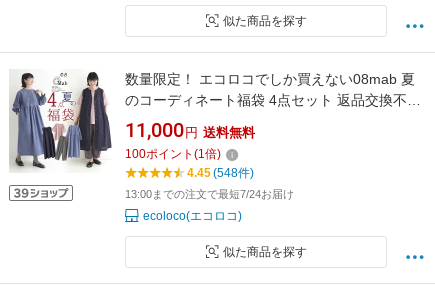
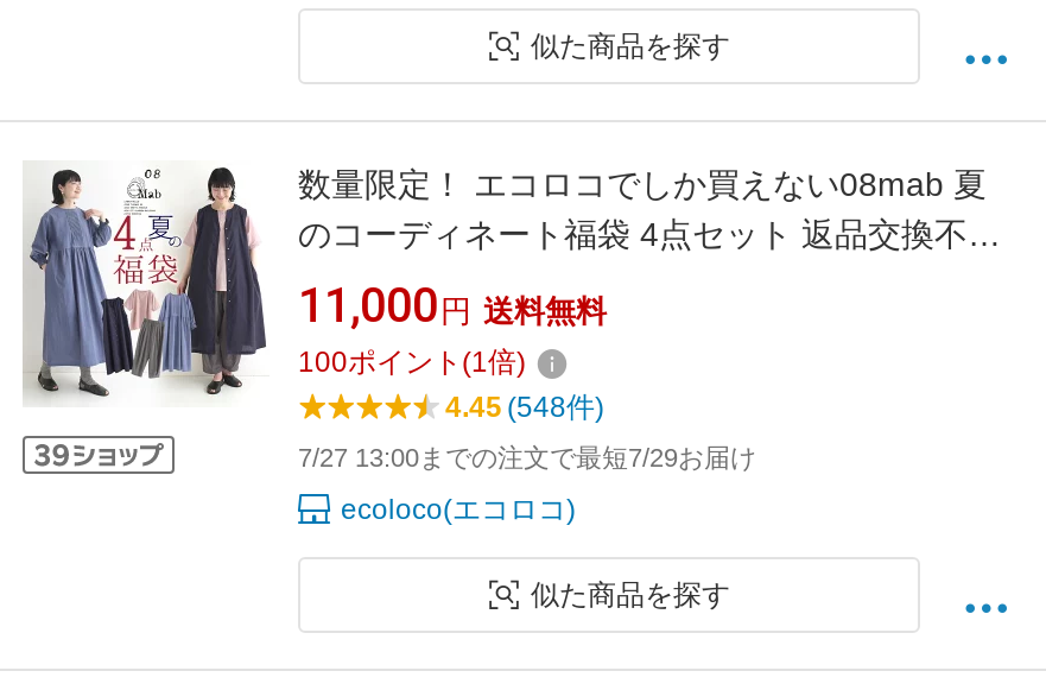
[125,188,294,200] 13:00までの注文で最短7/24お届け -> [298,443,756,471] 7/27 13:00までの注文で最短7/29お届け

